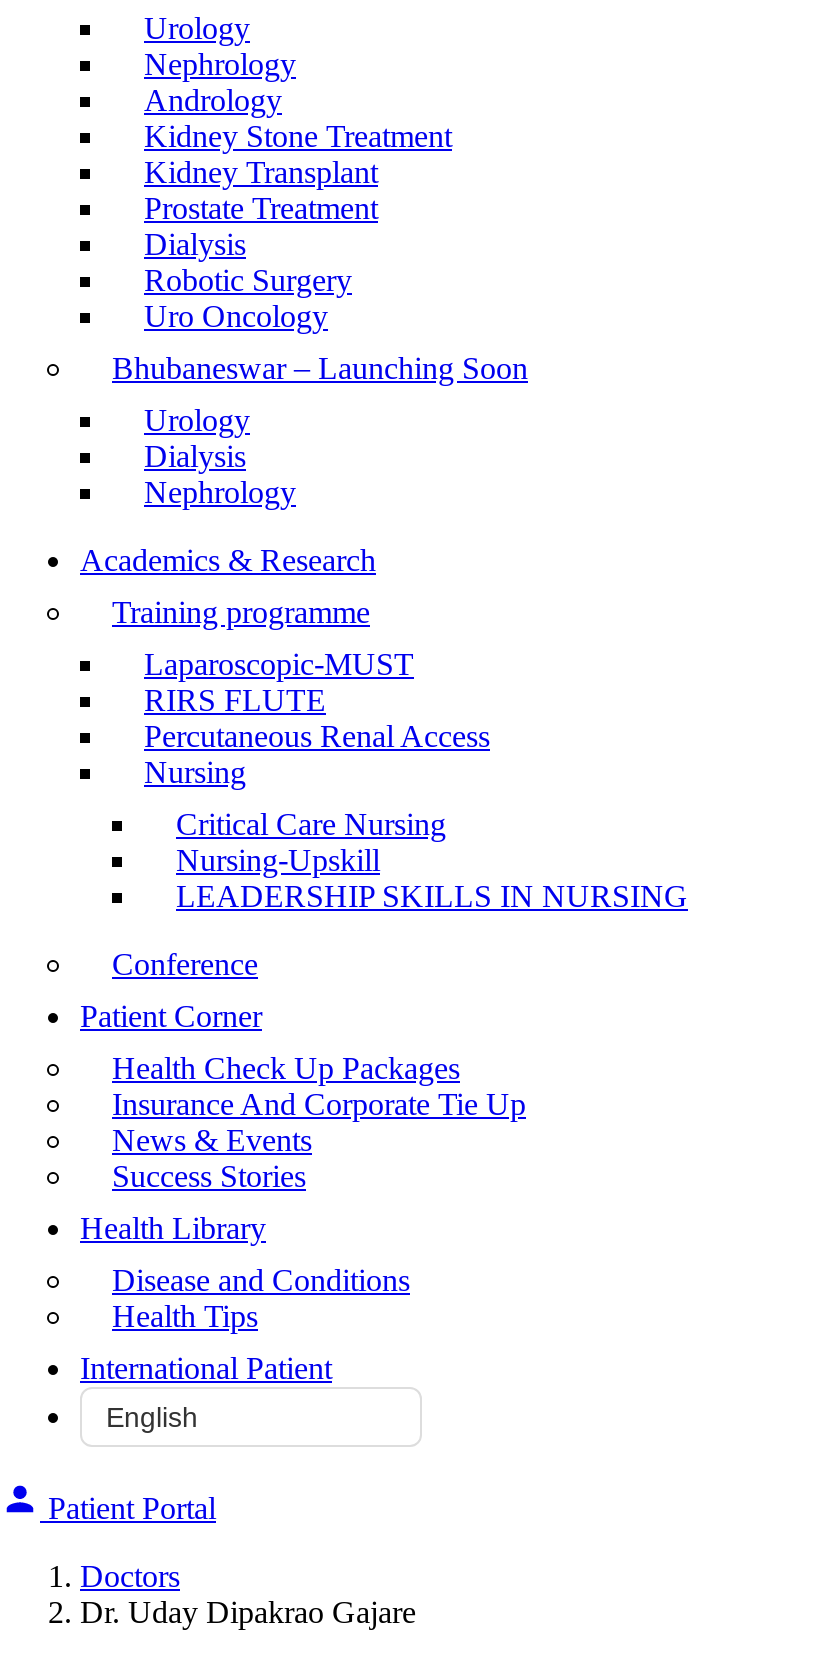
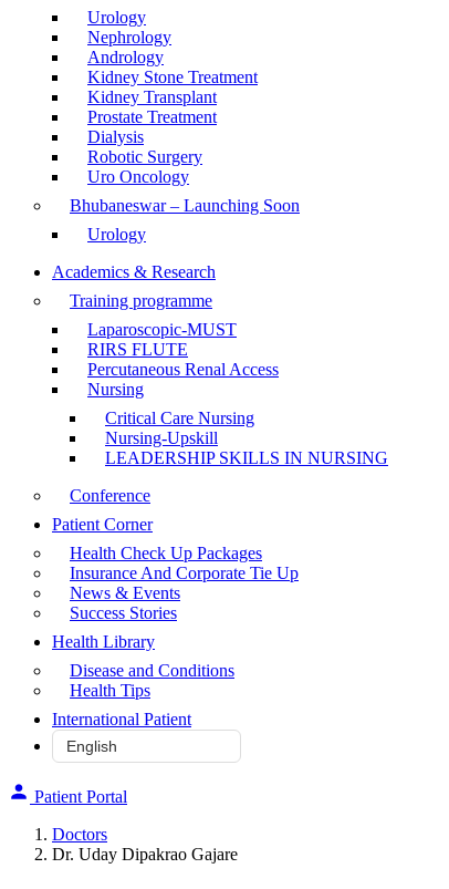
[144,438,296,508] Dialysis | Nephrology -> none

